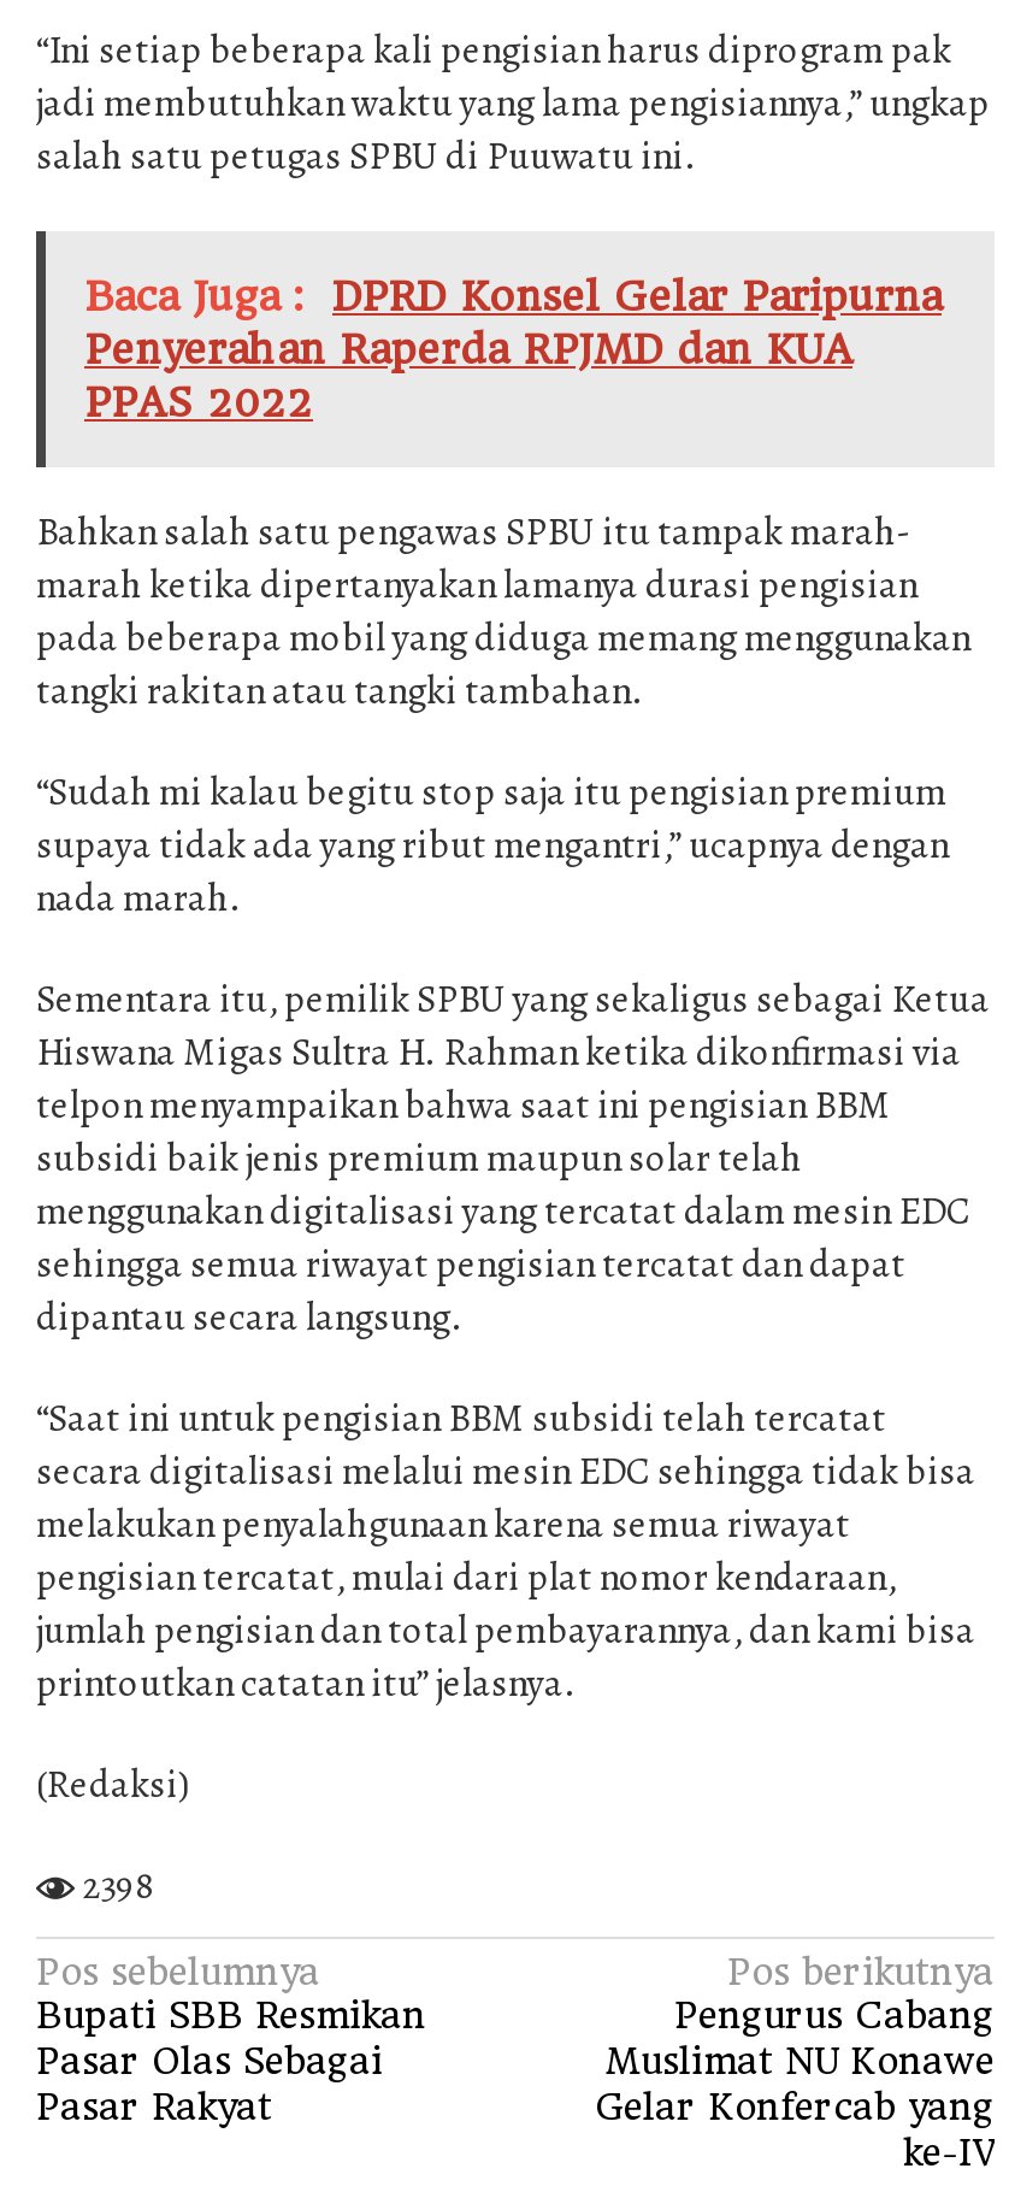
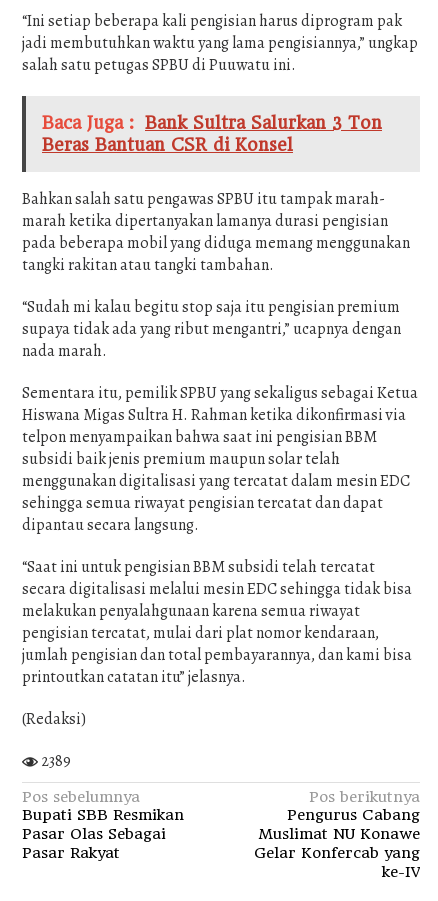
[84,272,942,426] Baca Juga : DPRD Konsel Gelar Paripurna | Penyerahan Raperda RPJMD dan KUA | PPAS 2022 -> [42,113,382,155] Baca Juga : Bank Sultra Salurkan 3 Ton | Beras Bantuan CSR di Konsel
[75,1859,154,1912] 2398 -> [38,750,71,772] 2389

